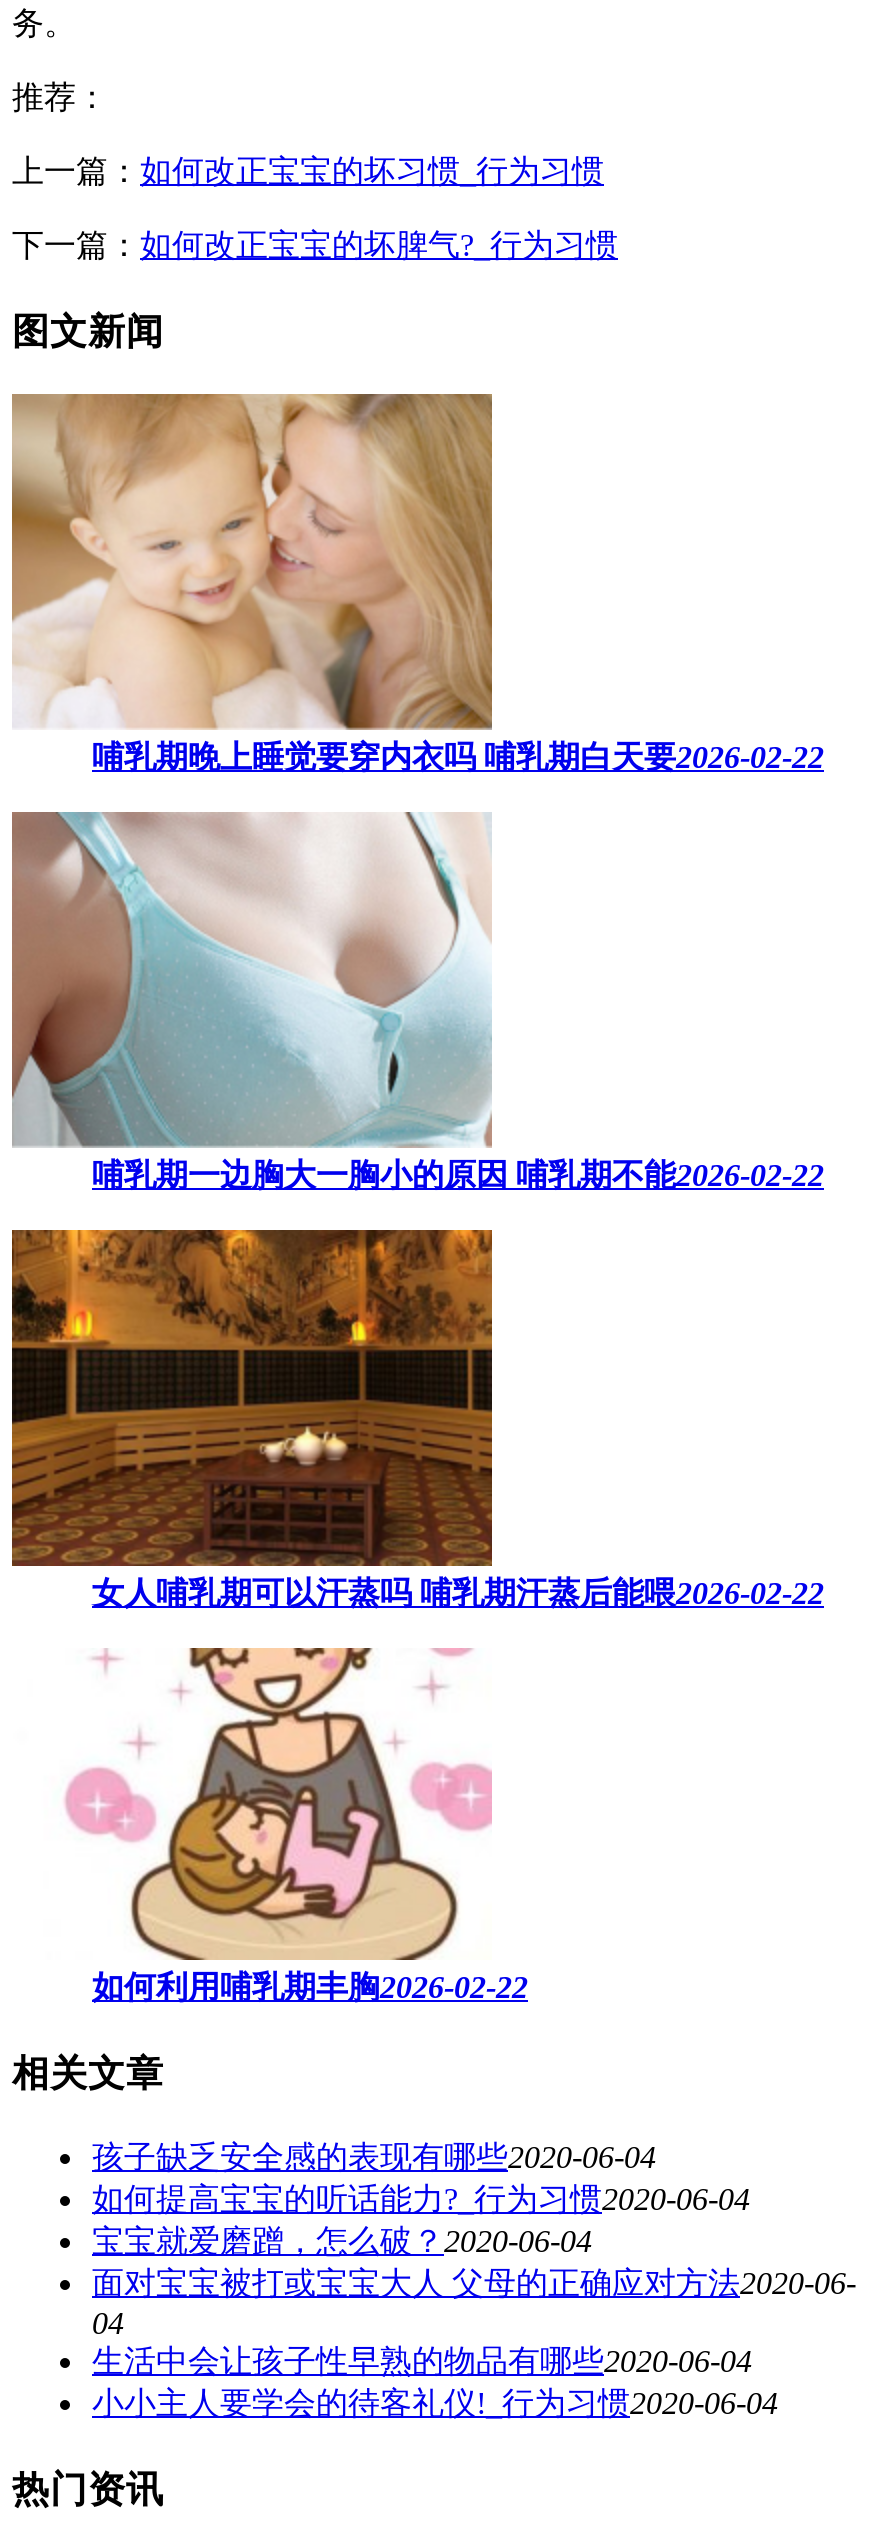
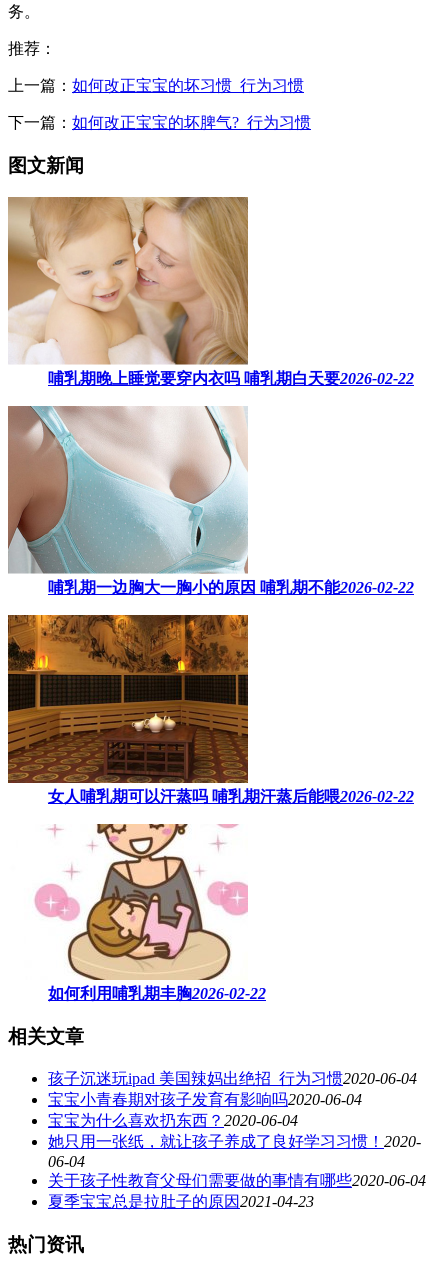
[92,2140,856,2420] 孩子缺乏安全感的表现有哪些2020-06-04 | 如何提高宝宝的听话能力?_行为习惯2020-06-04 | 宝宝就爱磨蹭，怎么破？2020-06-04 | 面对宝宝被打或宝宝大人 父母的正确应对方法2020-06- | 04 | 生活中会让孩子性早熟的物品有哪些2020-06-04 | 小小主人要学会的待客礼仪!_行为习惯2020-06-04 -> [48,1070,426,1210] 孩子沉迷玩ipad 美国辣妈出绝招_行为习惯2020-06-04 | 宝宝小青春期对孩子发育有影响吗2020-06-04 | 宝宝为什么喜欢扔东西？2020-06-04 | 她只用一张纸，就让孩子养成了良好学习习惯！2020- | 06-04 | 关于孩子性教育父母们需要做的事情有哪些2020-06-04 | 夏季宝宝总是拉肚子的原因2021-04-23

